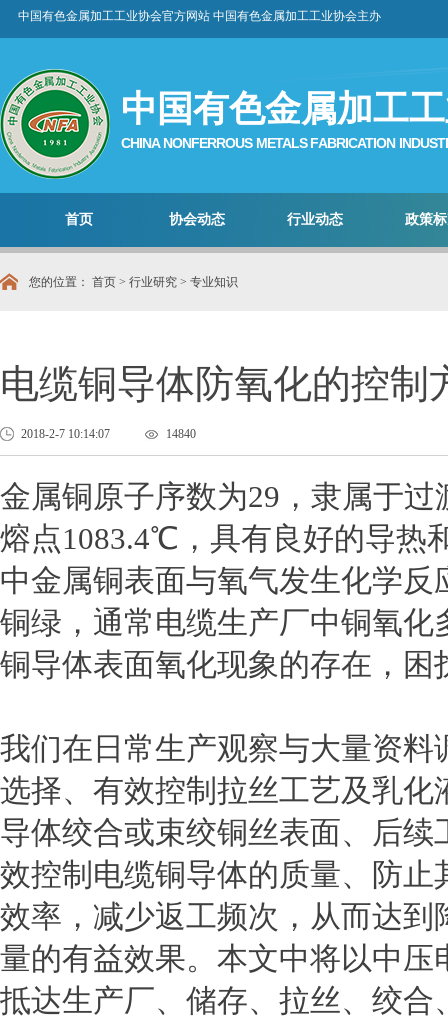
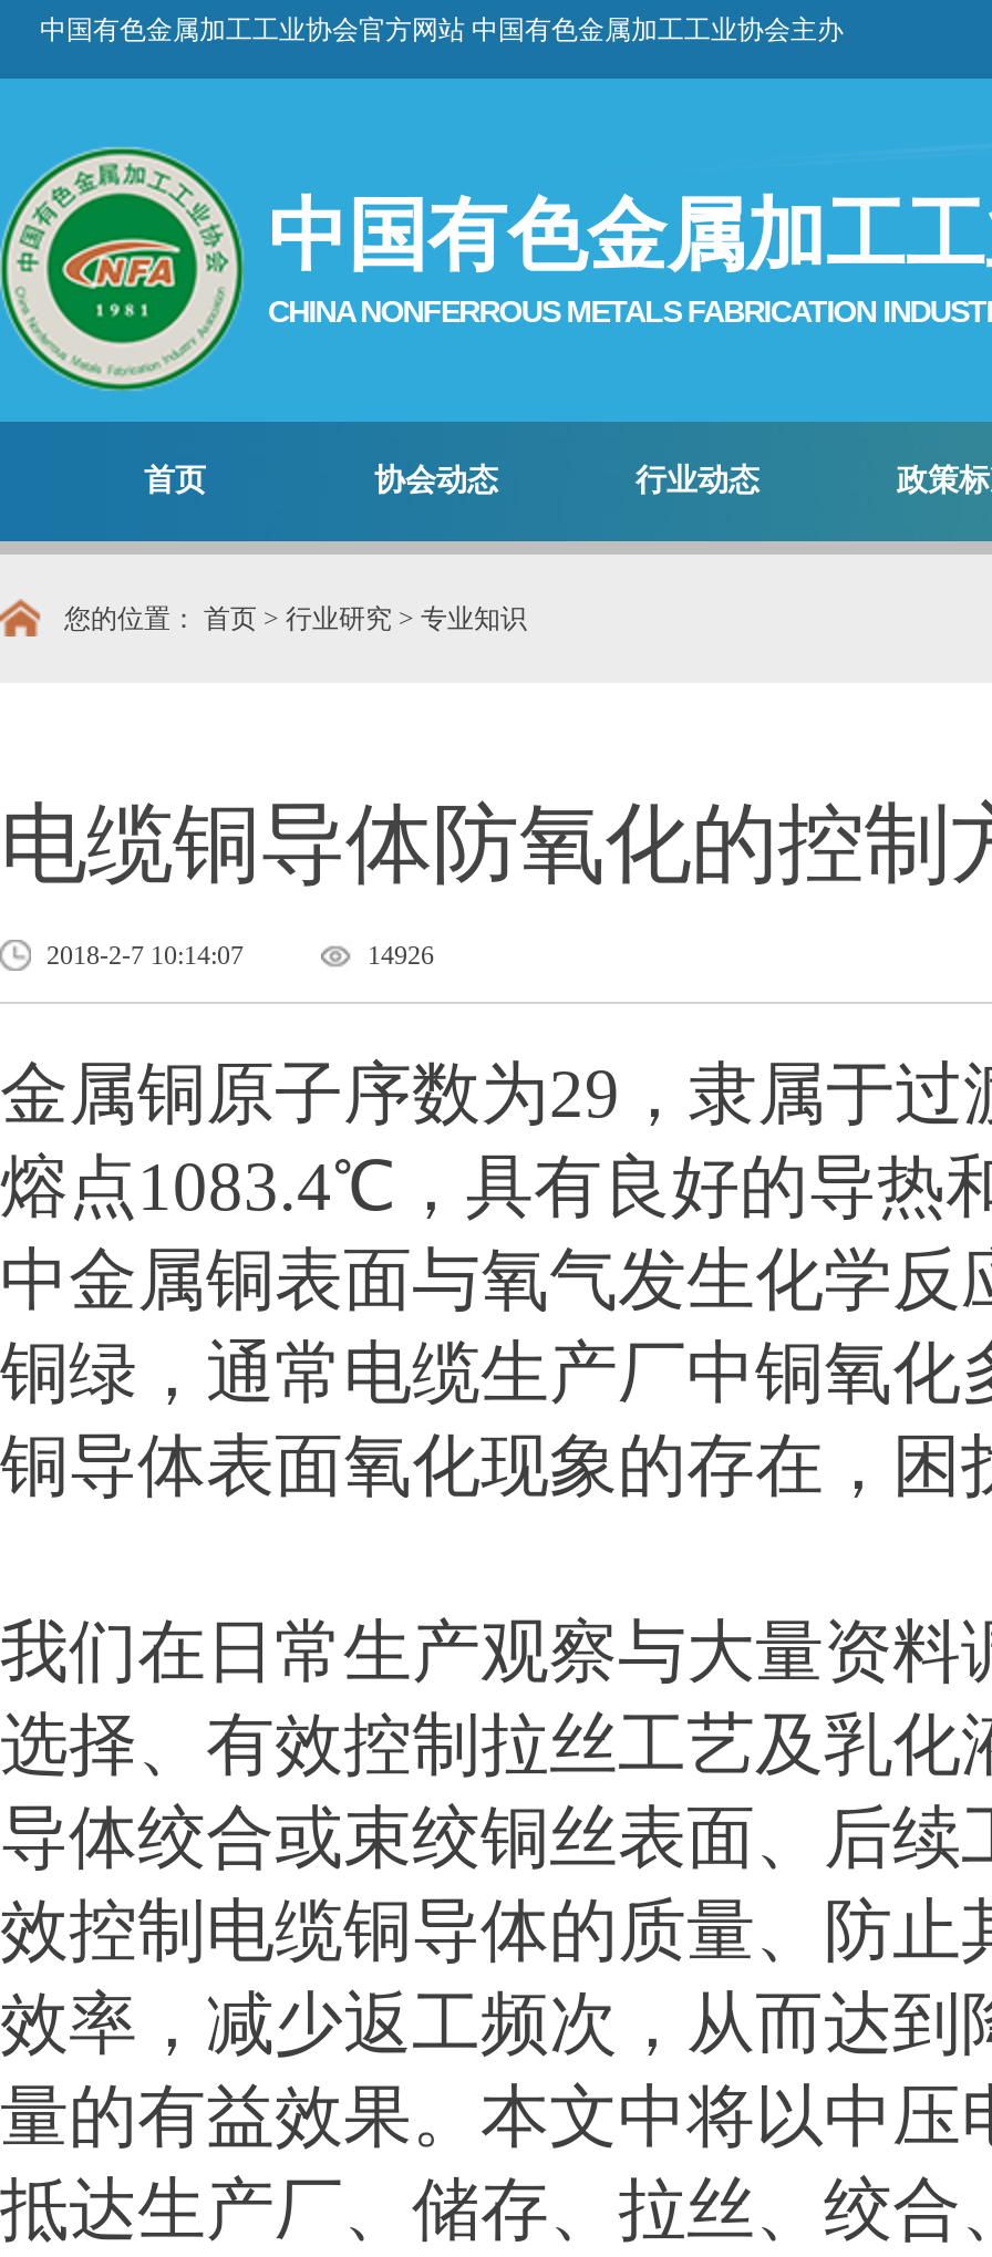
[166,427,196,441] 14840 -> [368,940,434,971] 14926

